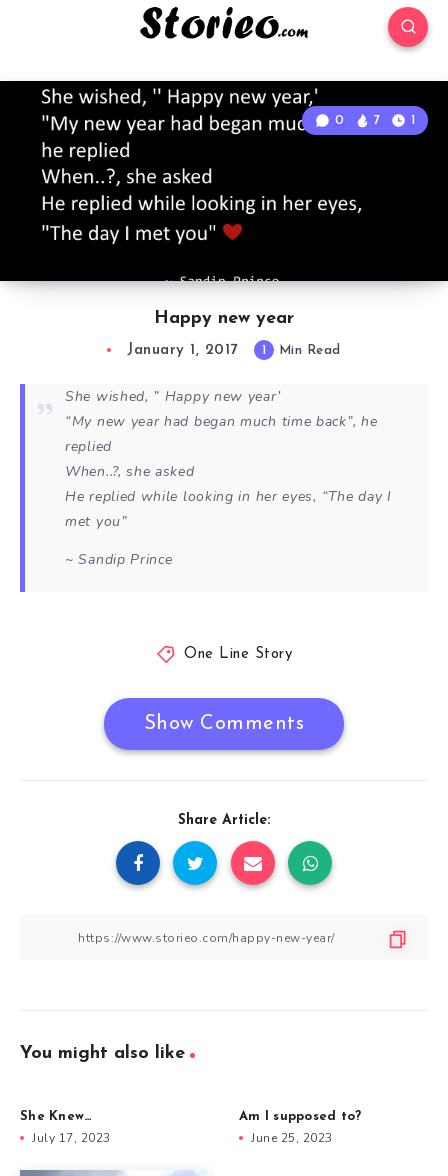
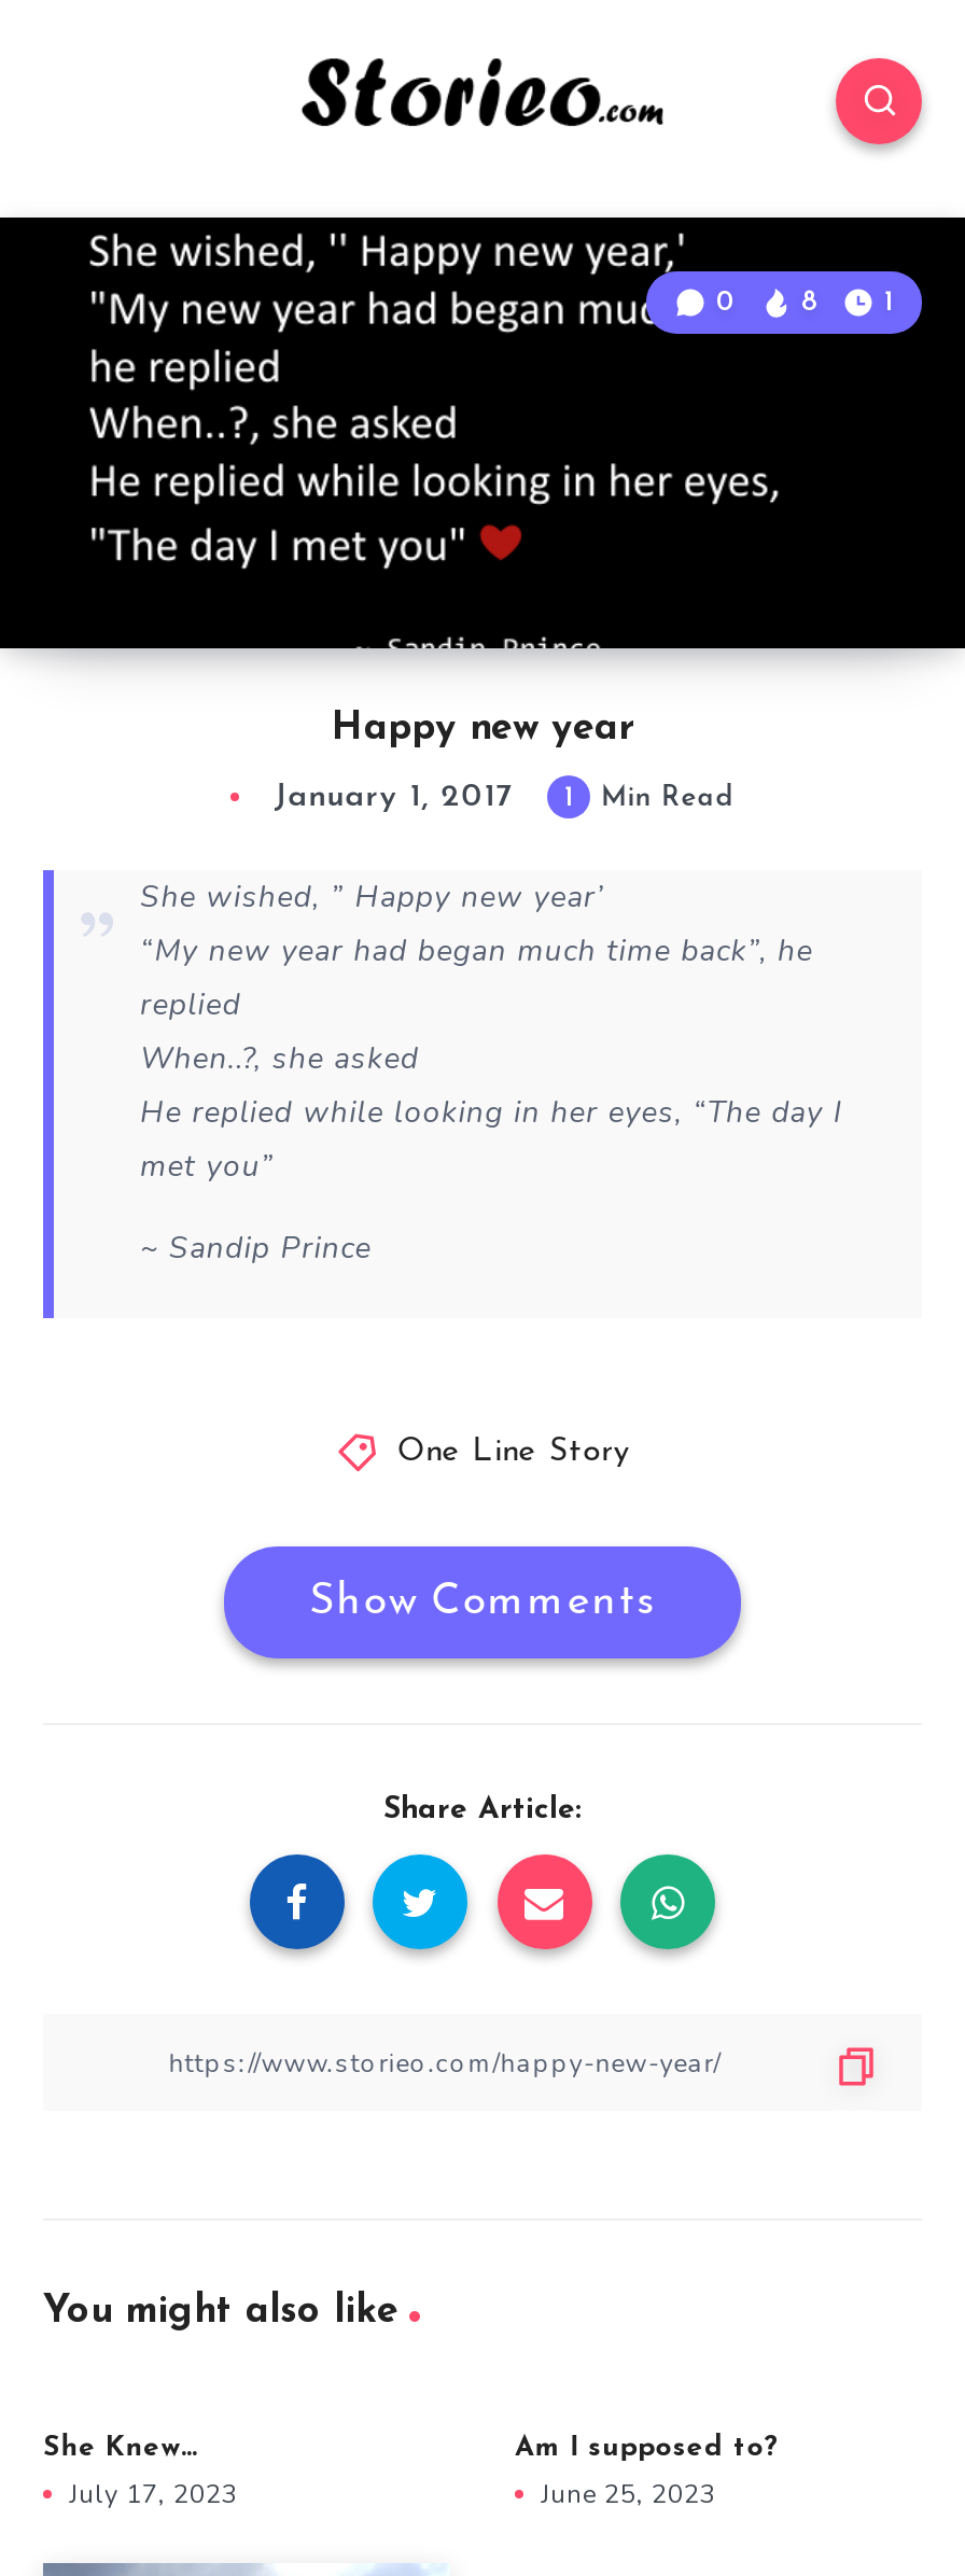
[334,114,415,127] 0 7 1 -> [716,289,894,317] 0 8 1

